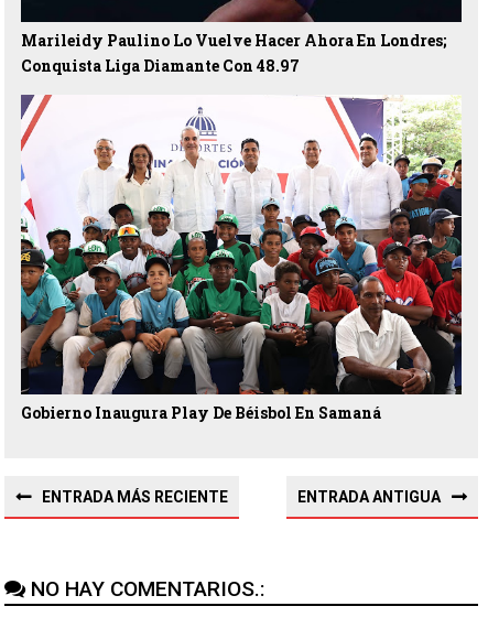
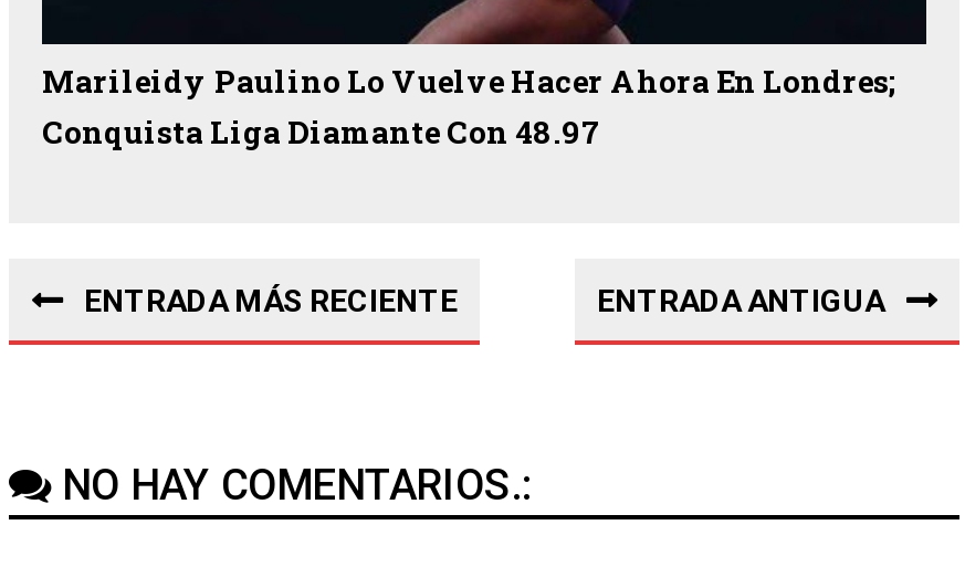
[20,94,463,423] [image] | Gobierno Inaugura Play De Béisbol En Samaná -> none

